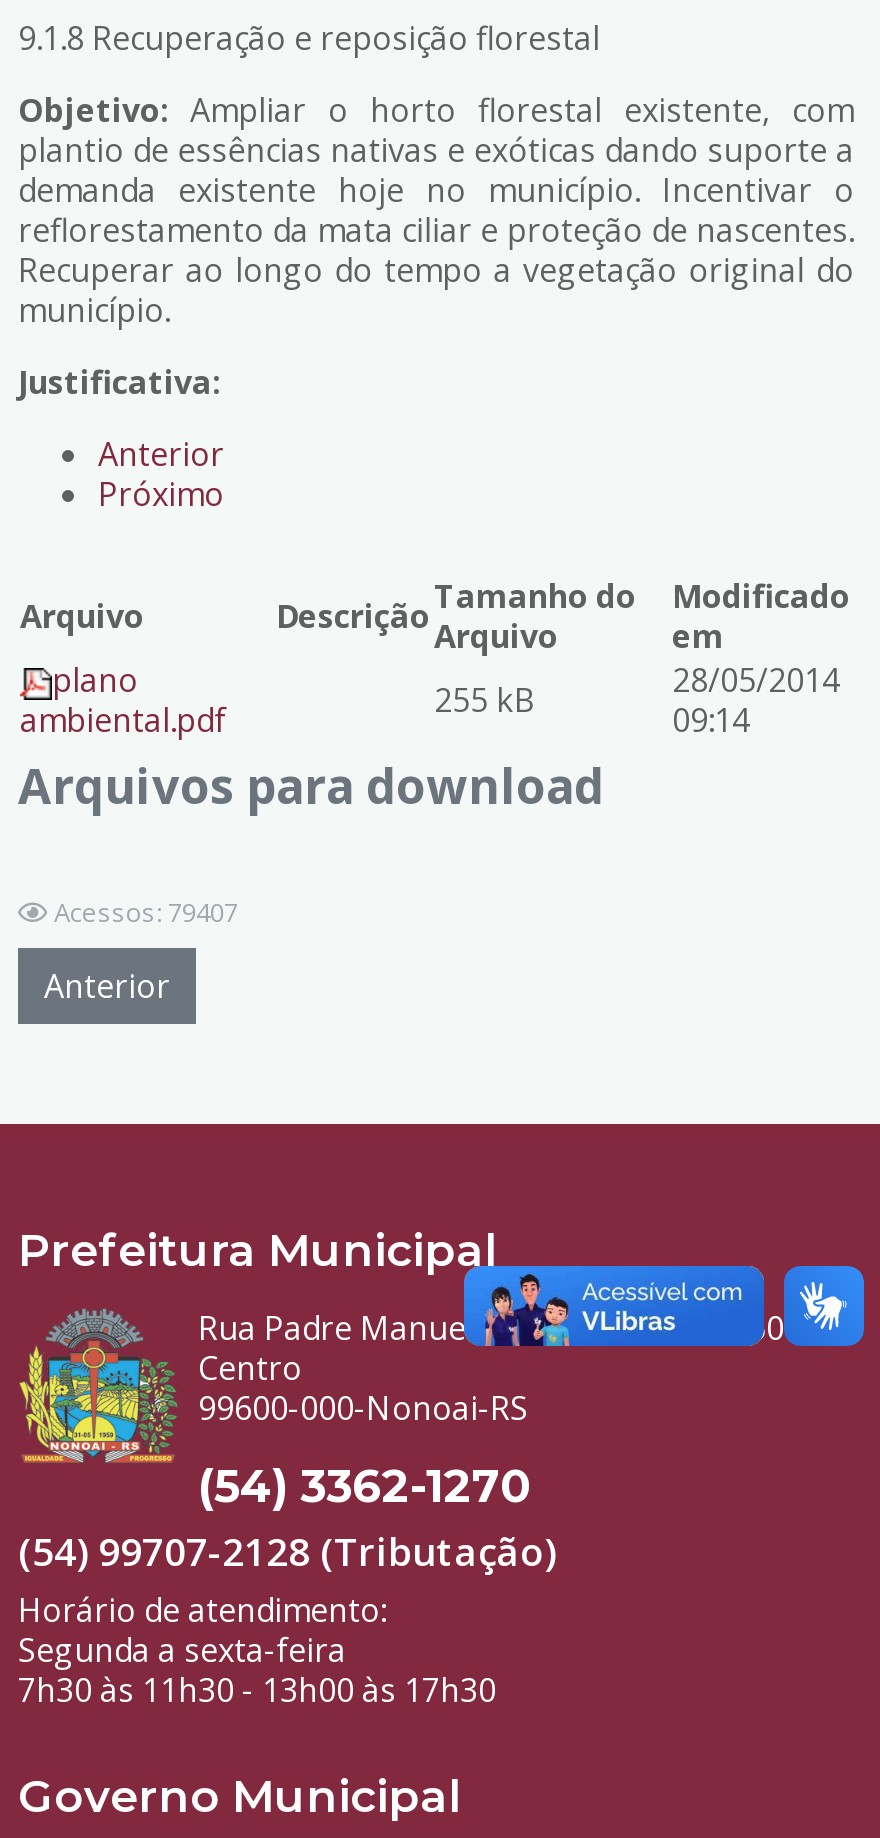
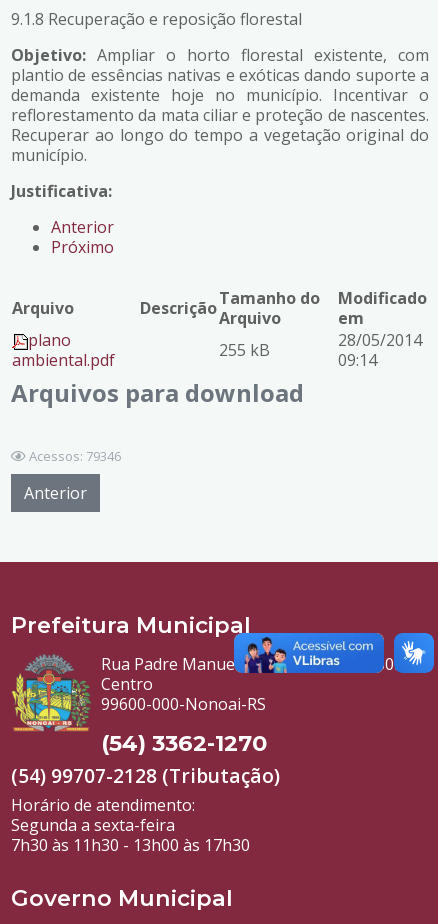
[54,895,238,931] Acessos: 79407 -> [29,447,121,465] Acessos: 79346

